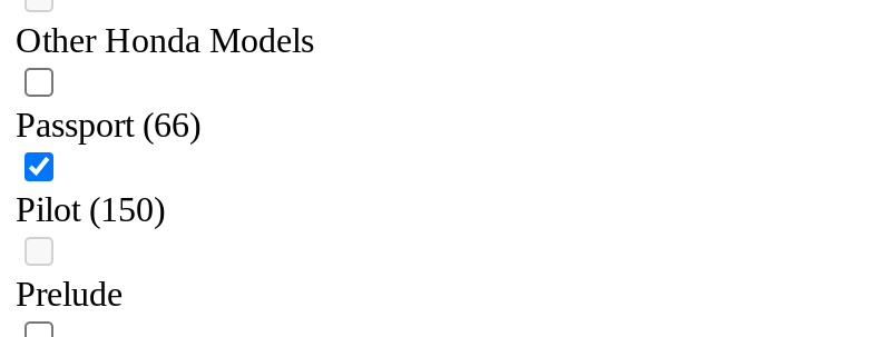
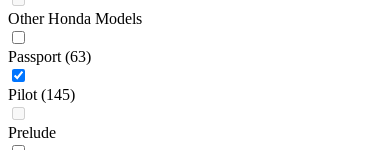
[16,107,200,144] Passport (66) -> [8,48,91,65] Passport (63)
[16,191,165,229] Pilot (150) -> [8,86,75,103] Pilot (145)

